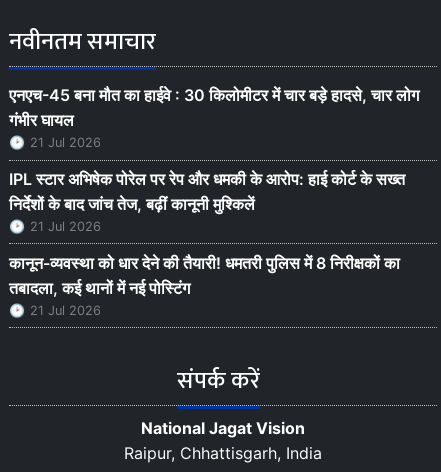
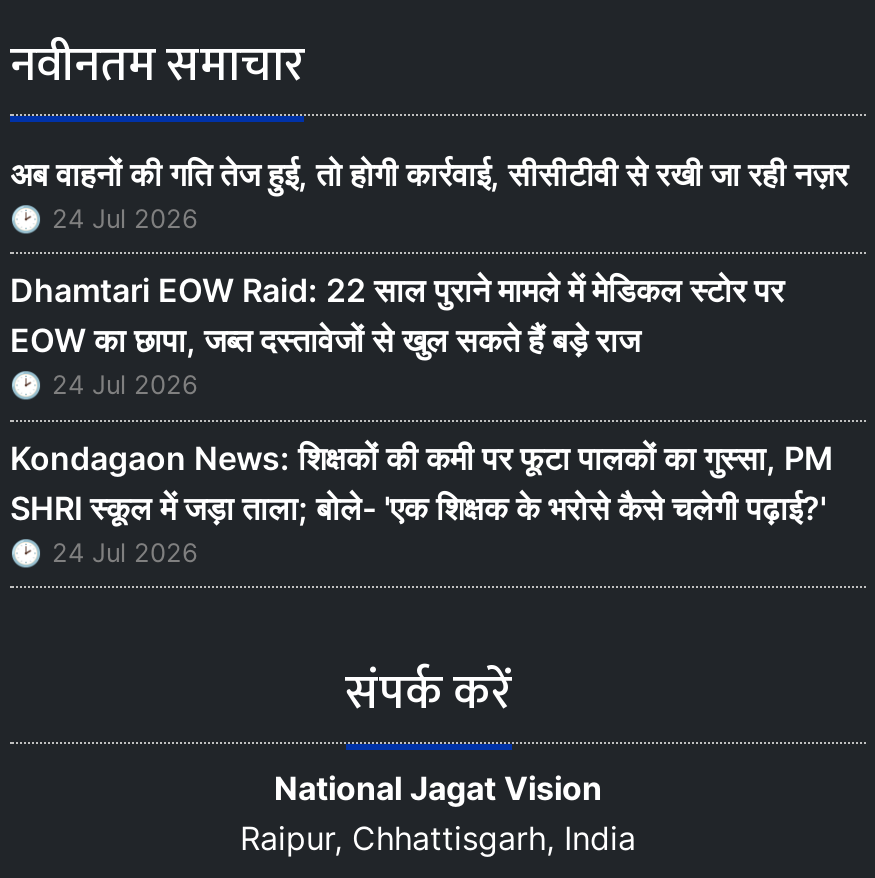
[9,85,419,150] एनएच-45 बना मौत का हाईवे : 30 किलोमीटर में चार बड़े हादसे, चार लोग | गंभीर घायल | 21 Jul 2026 -> [10,153,848,233] अब वाहनों की गति तेज हुई, तो होगी कार्रवाई, सीसीटीवी से रखी जा रही नज़र | 24 Jul 2026
[9,169,405,234] IPL स्टार अभिषेक पोरेल पर रेप और धमकी के आरोप: हाई कोर्ट के सख्त | निर्देशों के बाद जांच तेज, बढ़ीं कानूनी मुश्किलें | 21 Jul 2026 -> [10,271,784,401] Dhamtari EOW Raid: 22 साल पुराने मामले में मेडिकल स्टोर पर | EOW का छापा, जब्त दस्तावेजों से खुल सकते हैं बड़े राज | 24 Jul 2026
[9,253,400,318] कानून-व्यवस्था को धार देने की तैयारी! धमतरी पुलिस में 8 निरीक्षकों का | तबादला, कई थानों में नई पोस्टिंग | 21 Jul 2026 -> [10,438,834,568] Kondagaon News: शिक्षकों की कमी पर फूटा पालकों का गुस्सा, PM | SHRI स्कूल में जड़ा ताला; बोले- 'एक शिक्षक के भरोसे कैसे चलेगी पढ़ाई?' | 24 Jul 2026

